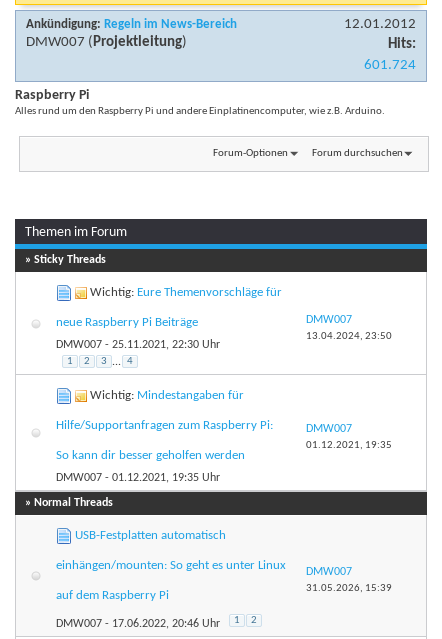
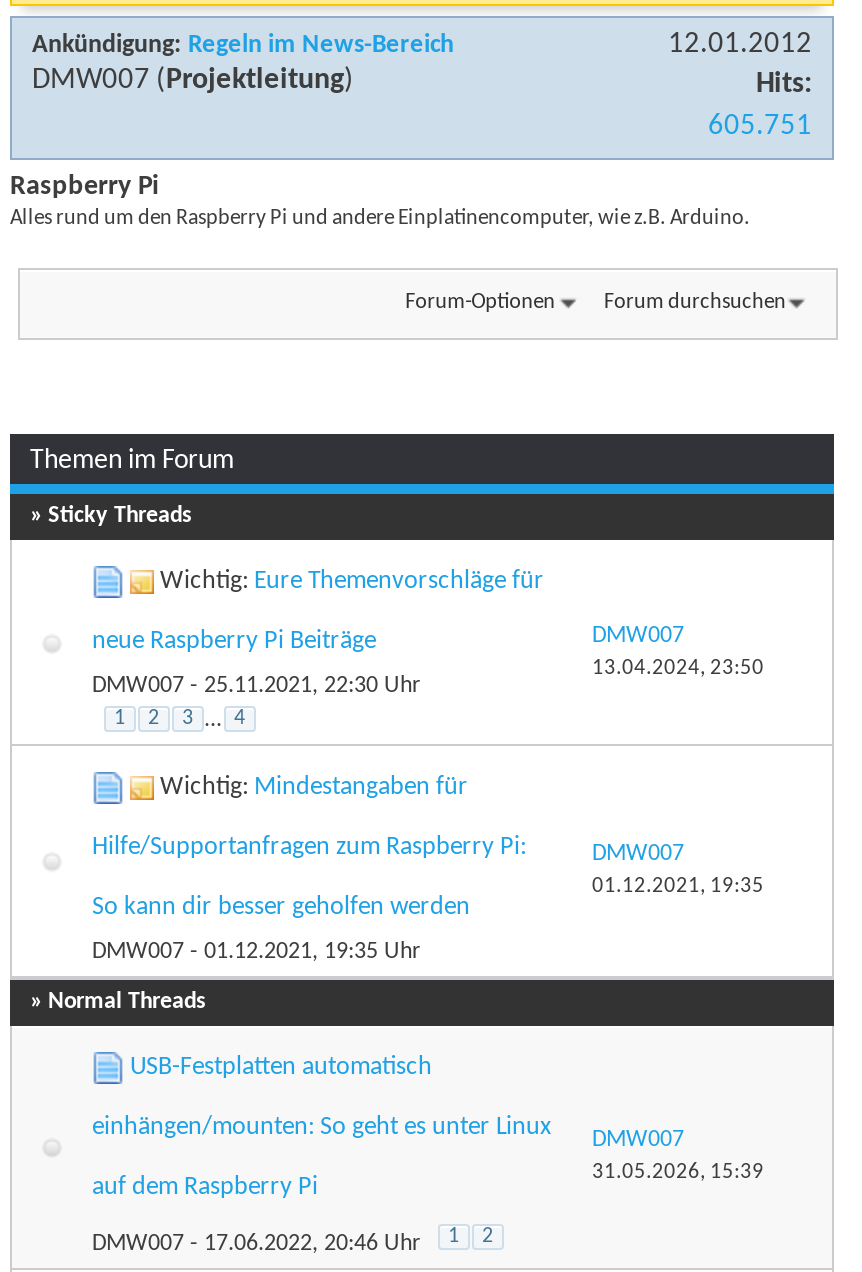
[364,58,416,73] 601.724 -> [708,112,812,142] 605.751

